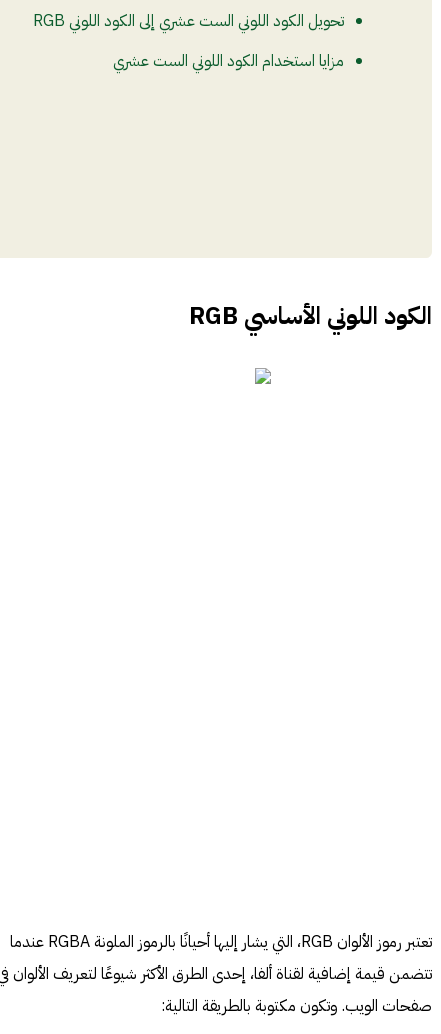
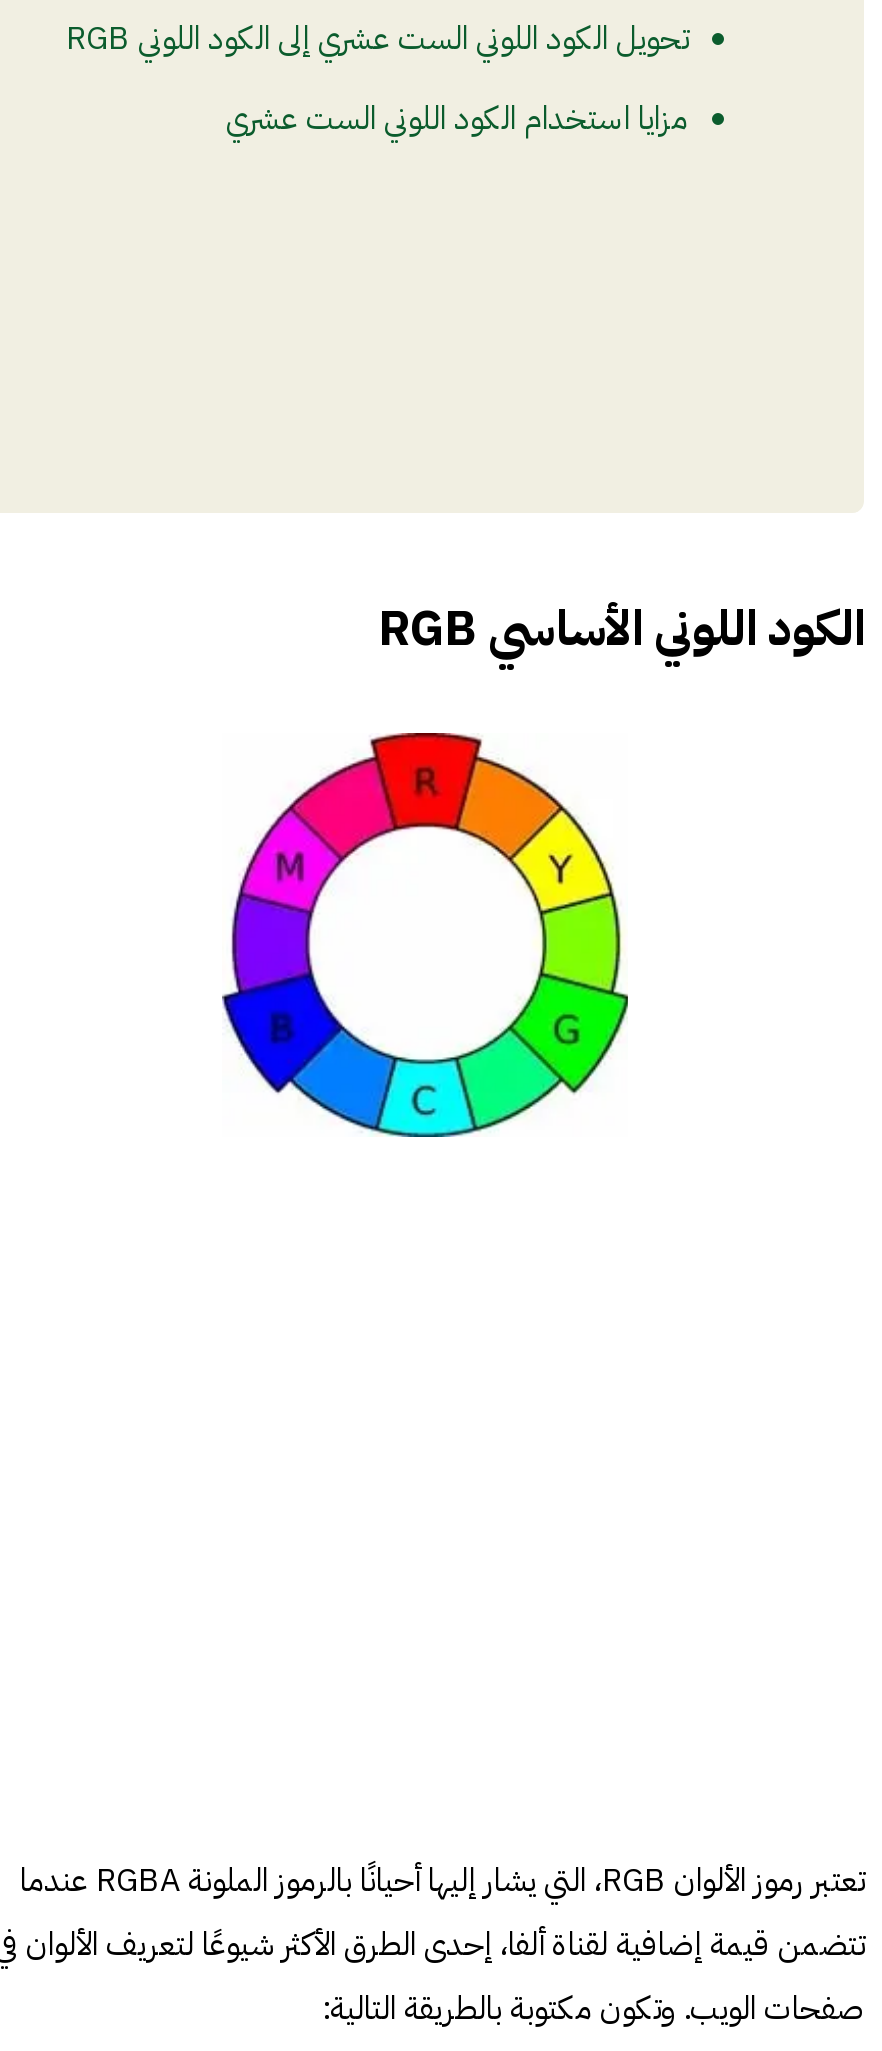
none -> [220,731,630,1139] [image]

